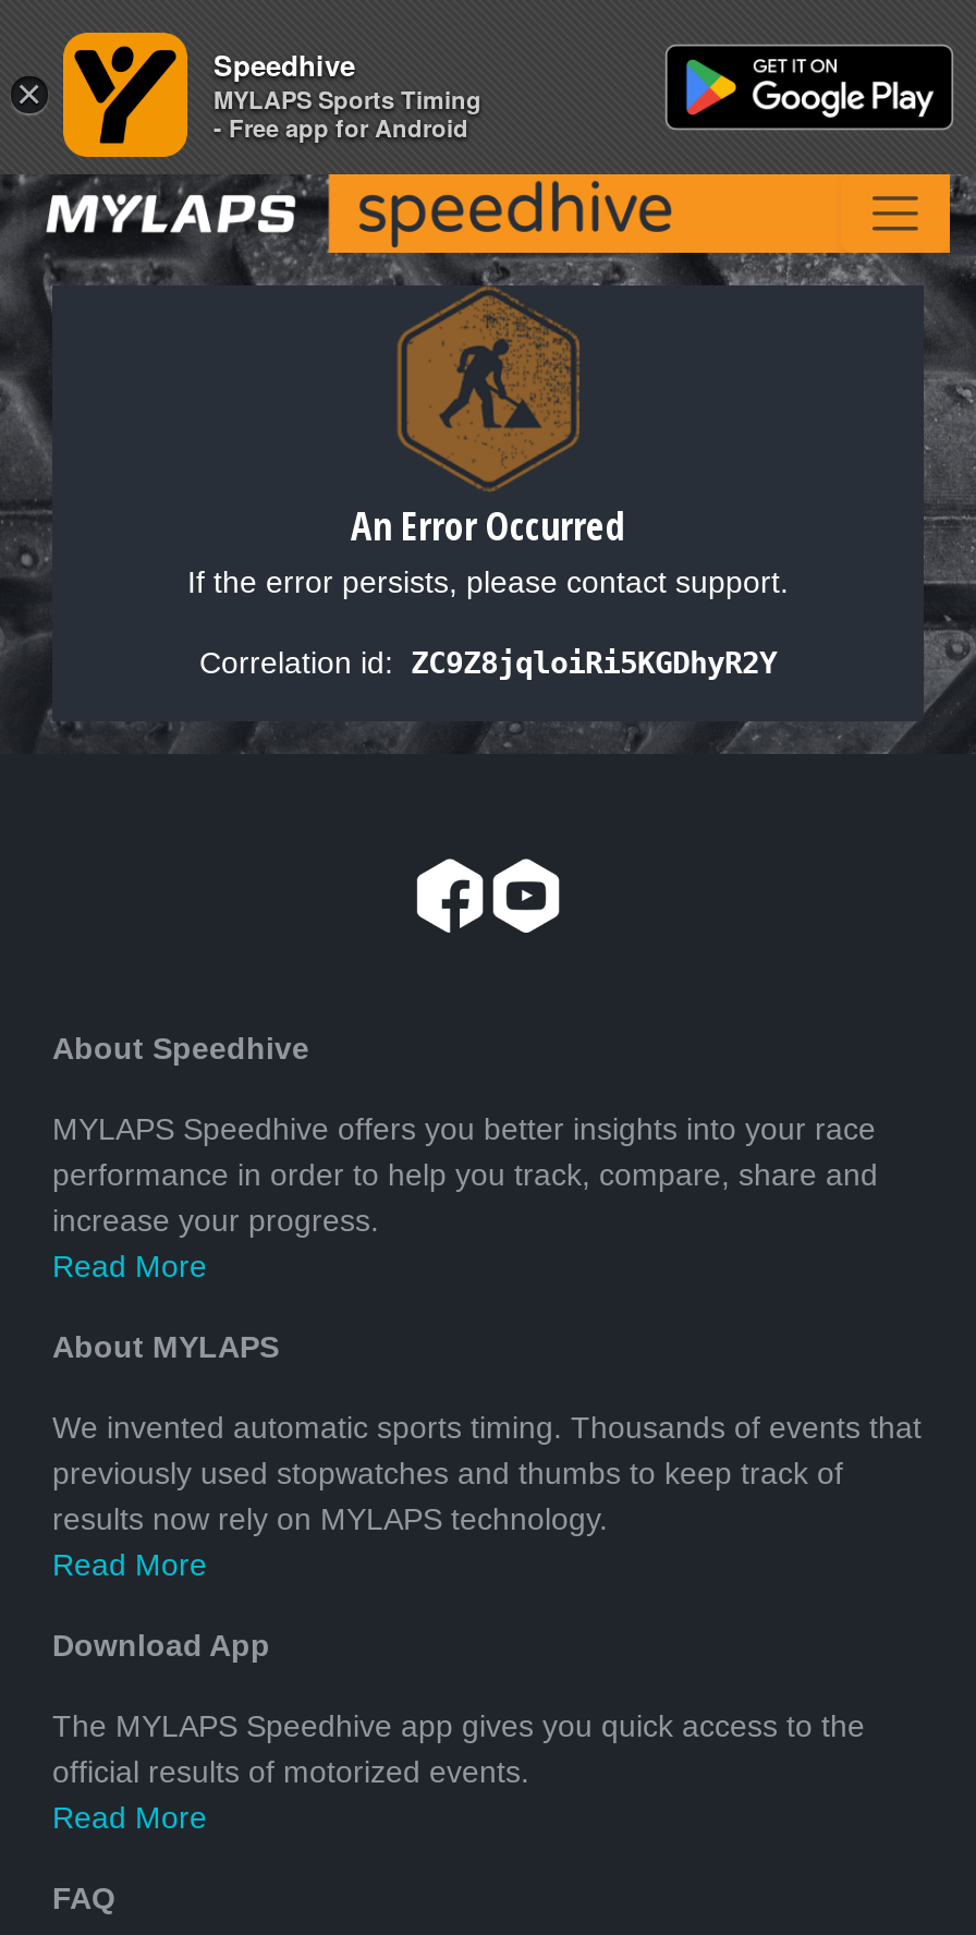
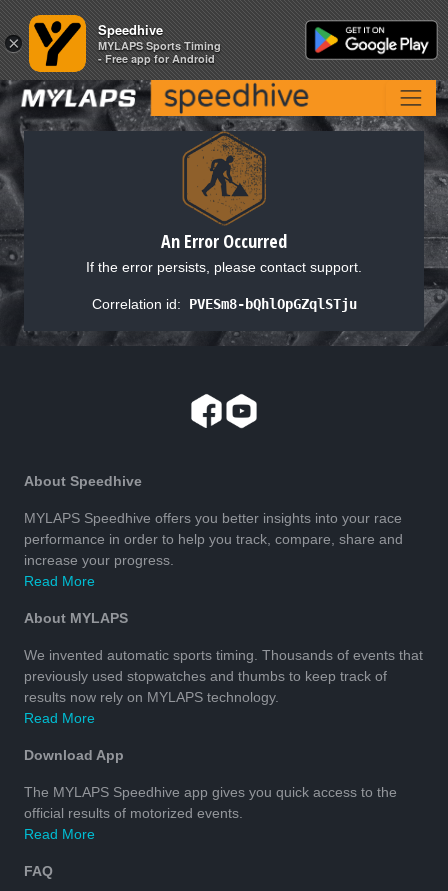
[199,644,777,679] Correlation id: ZC9Z8jqloiRi5KGDhyR2Y -> [91,296,356,312] Correlation id: PVESm8-bQhlOpGZqlSTju

